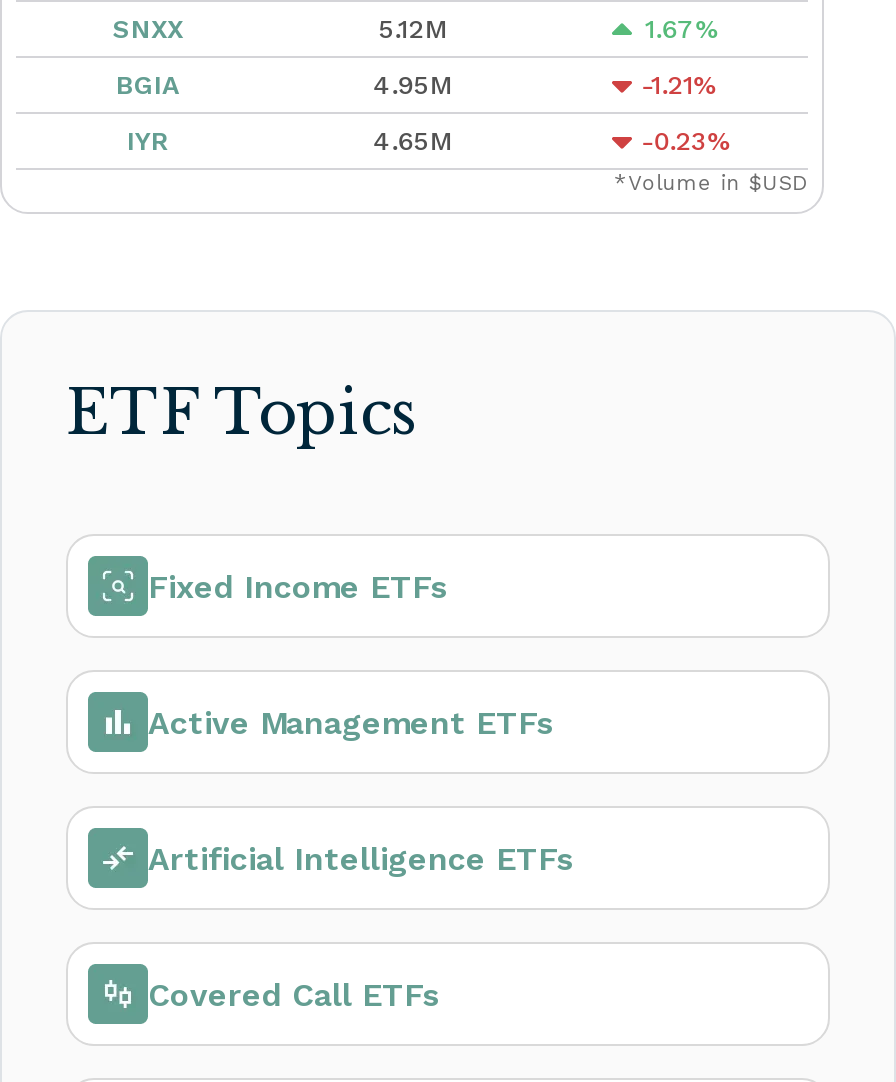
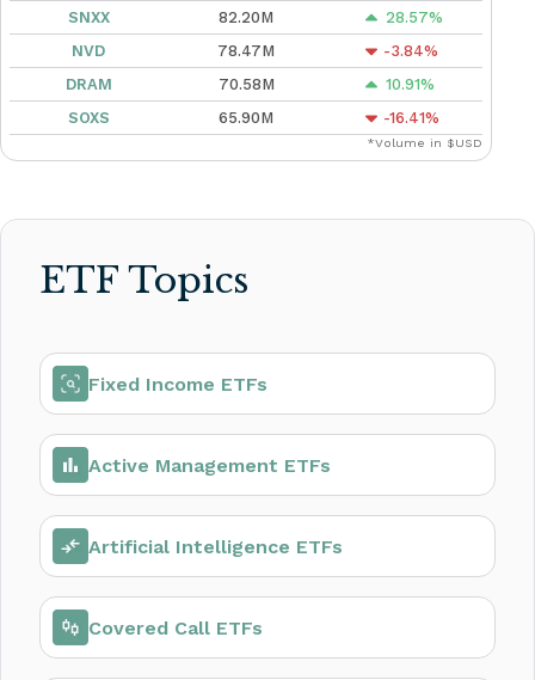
[116,15,731,157] 5.12M | 1.67% | BGIA | 4.95M | -1.21% | IYR | 4.65M | -0.23% -> [65,9,443,127] 82.20M | 28.57% | NVD | 78.47M | -3.84% | DRAM | 70.58M | 10.91% | SOXS | 65.90M | -16.41%

